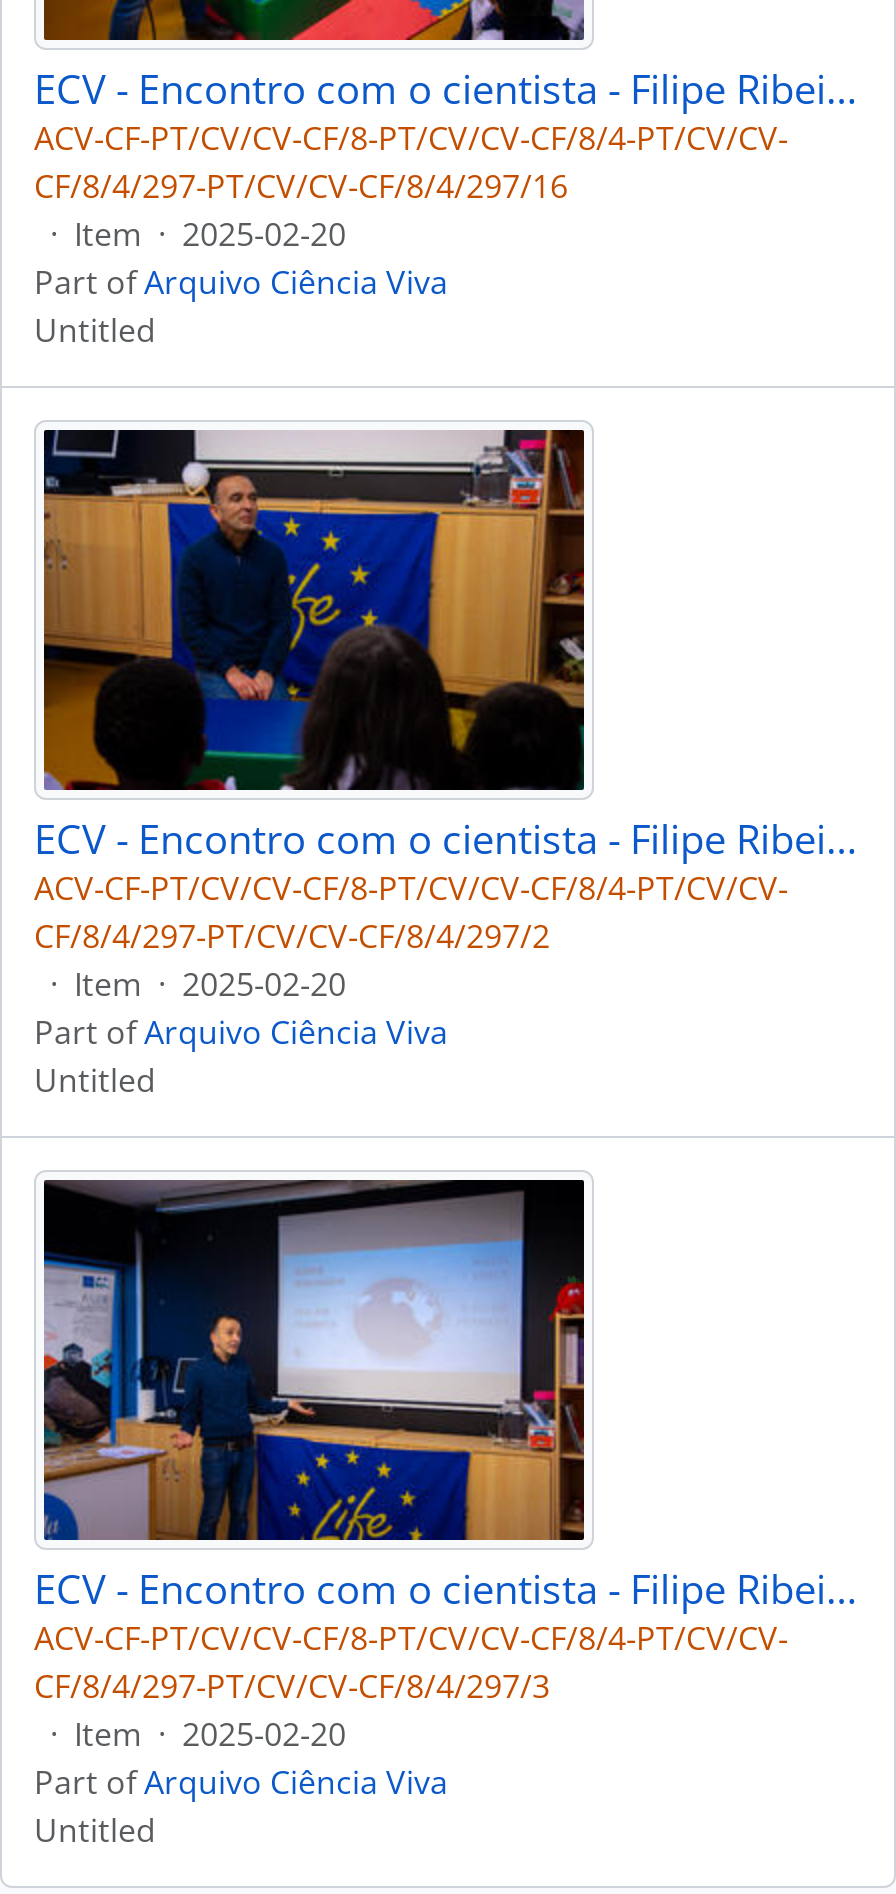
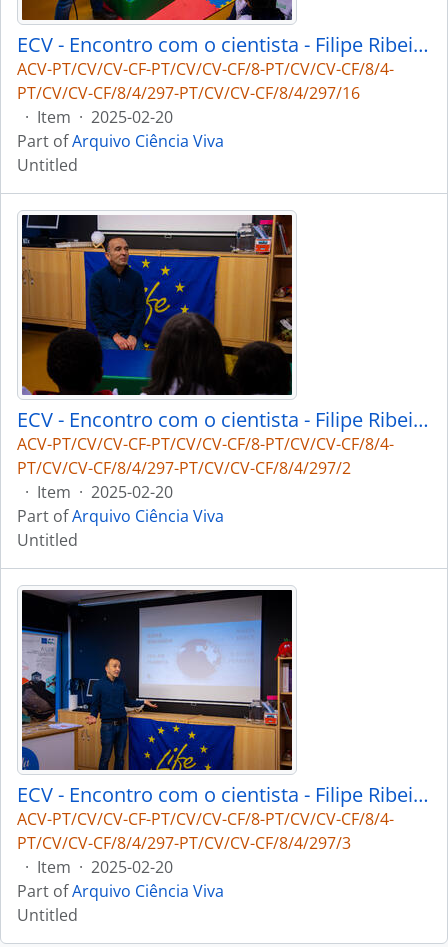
[34,116,788,208] ACV-CF-PT/CV/CV-CF/8-PT/CV/CV-CF/8/4-PT/CV/CV- | CF/8/4/297-PT/CV/CV-CF/8/4/297/16 -> [17,58,394,104] ACV-PT/CV/CV-CF-PT/CV/CV-CF/8-PT/CV/CV-CF/8/4- | PT/CV/CV-CF/8/4/297-PT/CV/CV-CF/8/4/297/16
[34,866,788,958] ACV-CF-PT/CV/CV-CF/8-PT/CV/CV-CF/8/4-PT/CV/CV- | CF/8/4/297-PT/CV/CV-CF/8/4/297/2 -> [17,433,394,479] ACV-PT/CV/CV-CF-PT/CV/CV-CF/8-PT/CV/CV-CF/8/4- | PT/CV/CV-CF/8/4/297-PT/CV/CV-CF/8/4/297/2
[34,1616,788,1708] ACV-CF-PT/CV/CV-CF/8-PT/CV/CV-CF/8/4-PT/CV/CV- | CF/8/4/297-PT/CV/CV-CF/8/4/297/3 -> [17,808,394,854] ACV-PT/CV/CV-CF-PT/CV/CV-CF/8-PT/CV/CV-CF/8/4- | PT/CV/CV-CF/8/4/297-PT/CV/CV-CF/8/4/297/3

